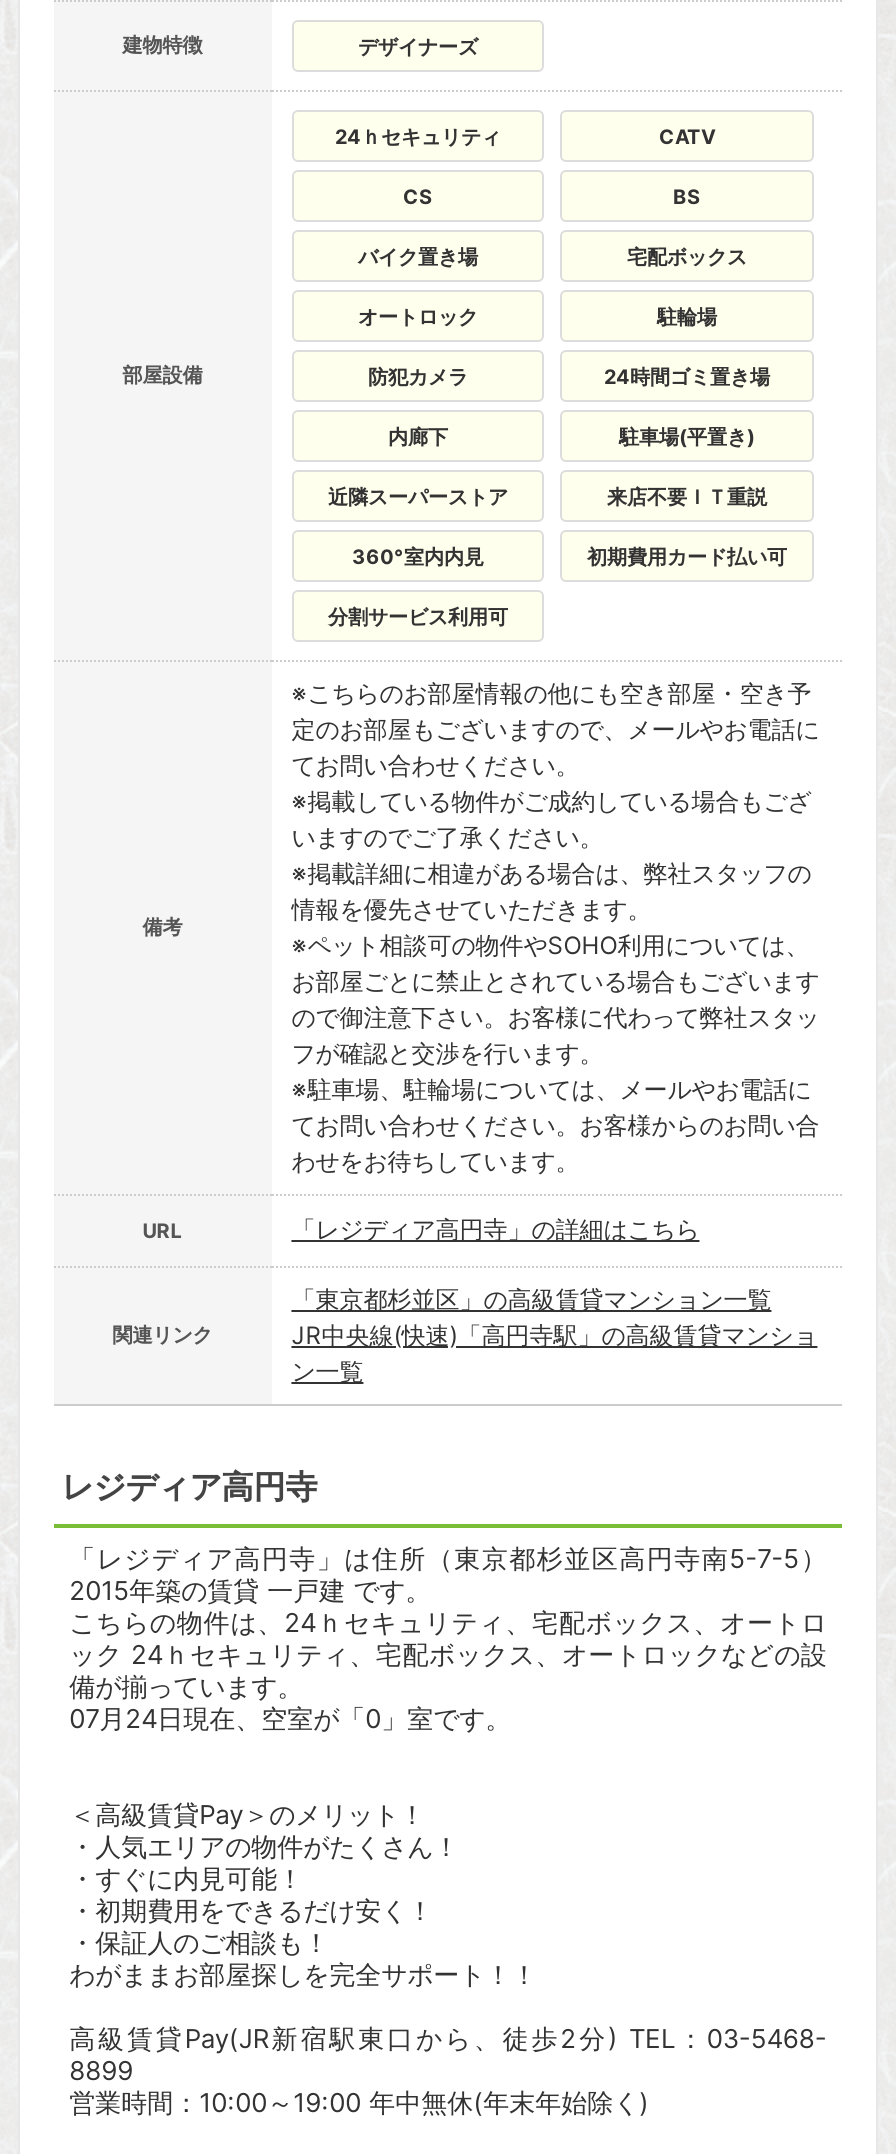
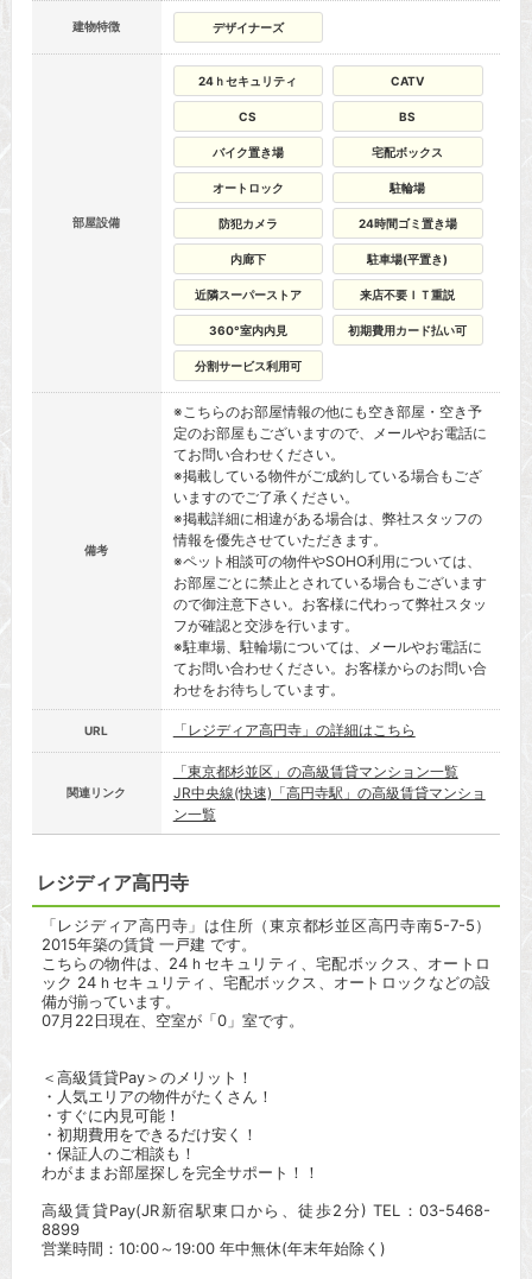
[69,1702,511,1734] 07月24日現在、空室が「0」室です。 -> [41,1011,304,1030] 07月22日現在、空室が「0」室です。

